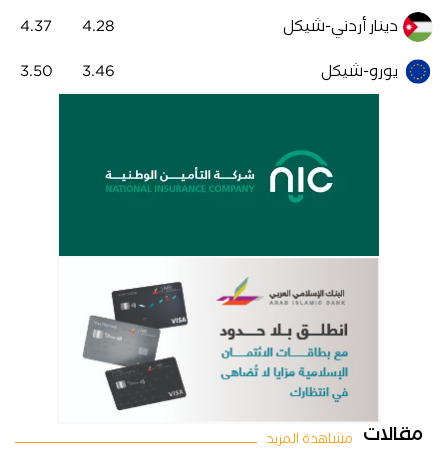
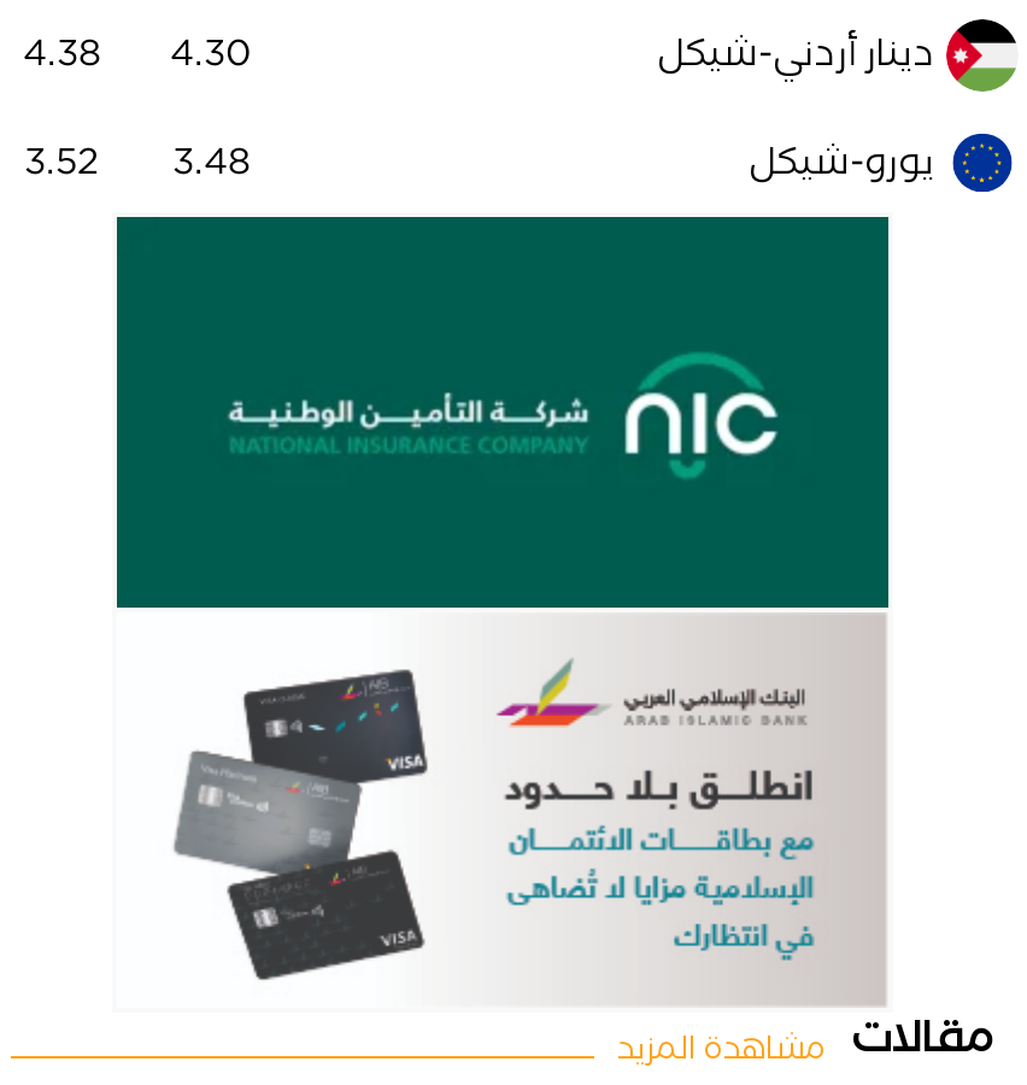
[20,16,52,38] 4.37 -> [23,29,100,82] 4.38
[82,16,114,38] 4.28 -> [170,29,252,82] 4.30
[19,61,52,83] 3.50 -> [24,137,99,190] 3.52
[81,61,114,83] 3.46 -> [172,137,250,190] 3.48

